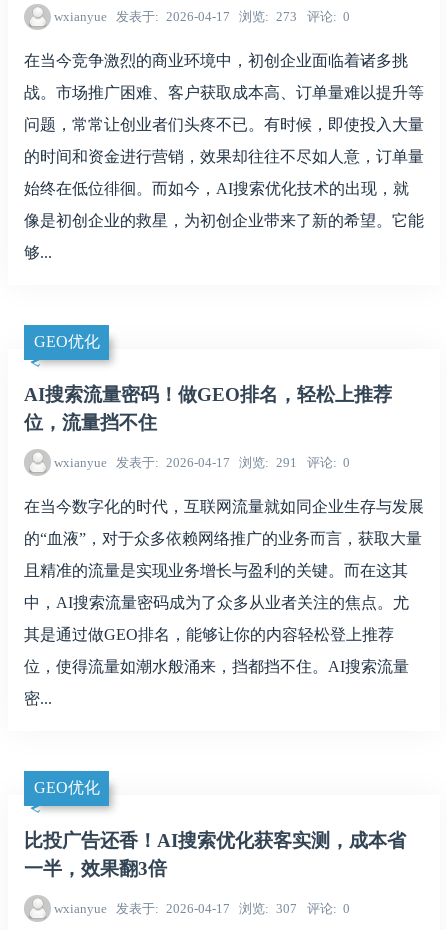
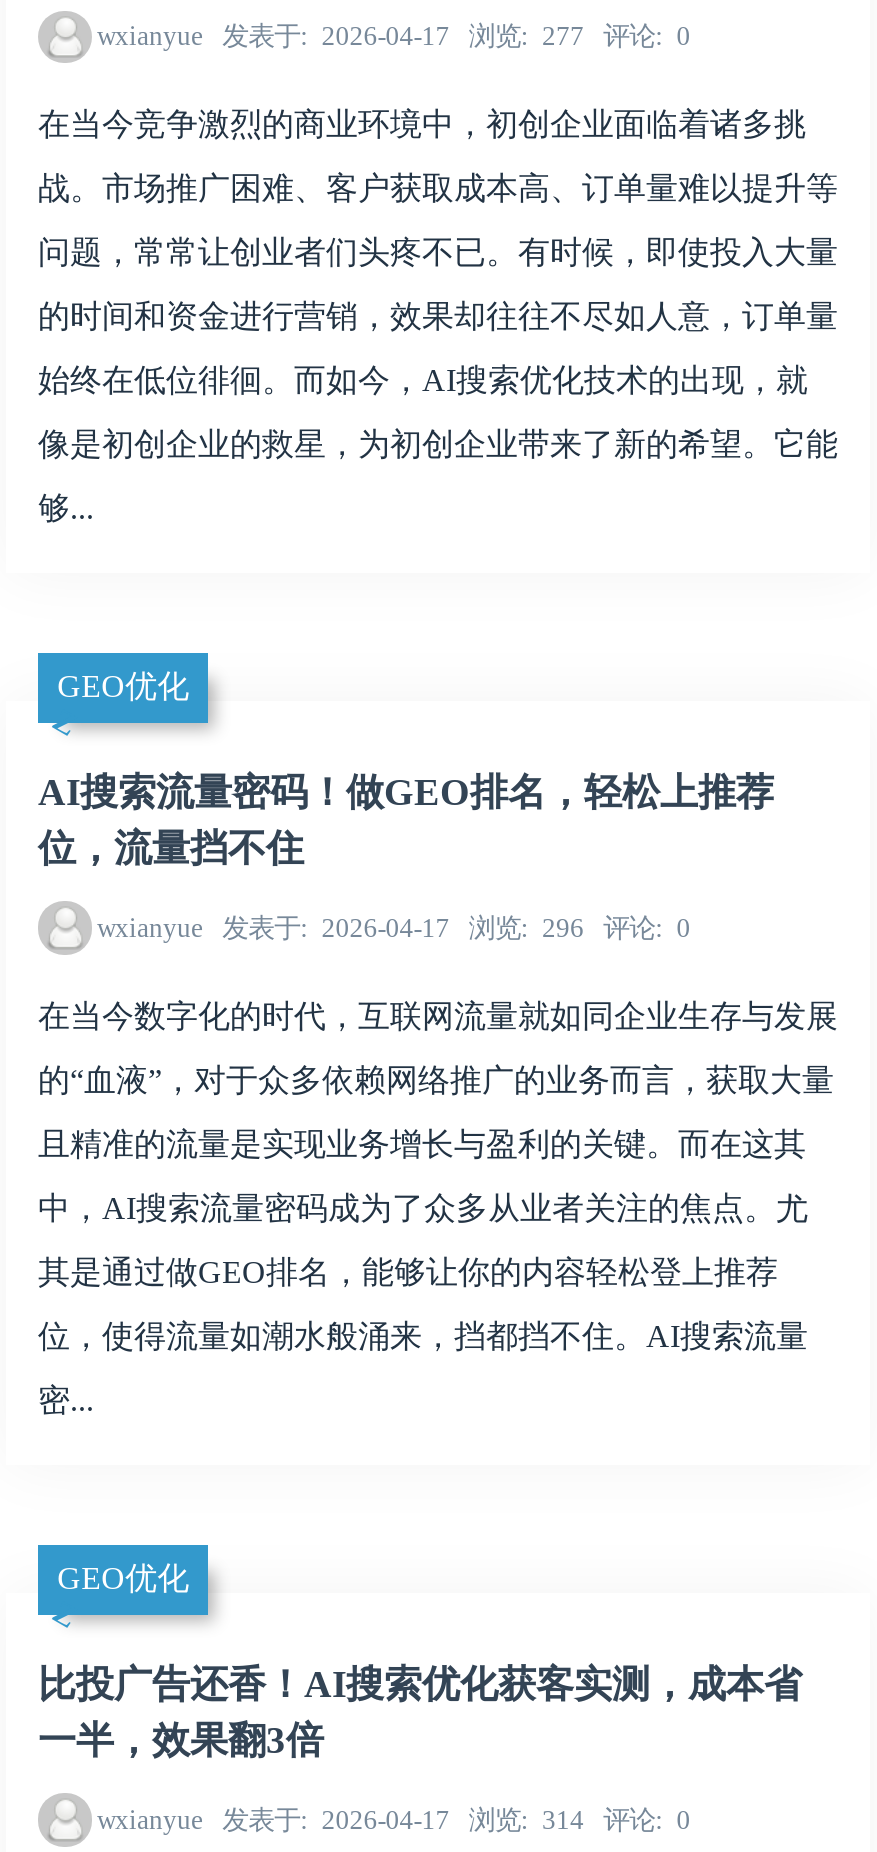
[53,9,350,24] wxianyue 发表于 2026-04-17 浏览 273 评论 0 -> [97,22,691,52] wxianyue 发表于 2026-04-17 浏览 277 评论 0
[53,455,350,470] wxianyue 发表于 2026-04-17 浏览 291 评论 0 -> [97,913,691,943] wxianyue 发表于 2026-04-17 浏览 296 评论 0
[53,901,350,916] wxianyue 发表于 2026-04-17 浏览 307 评论 0 -> [97,1805,691,1835] wxianyue 发表于 2026-04-17 浏览 314 评论 0

